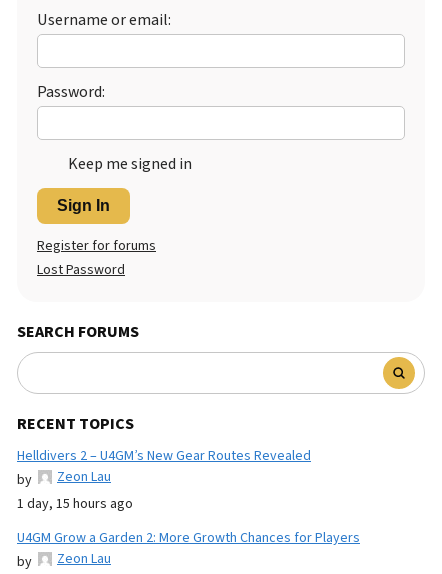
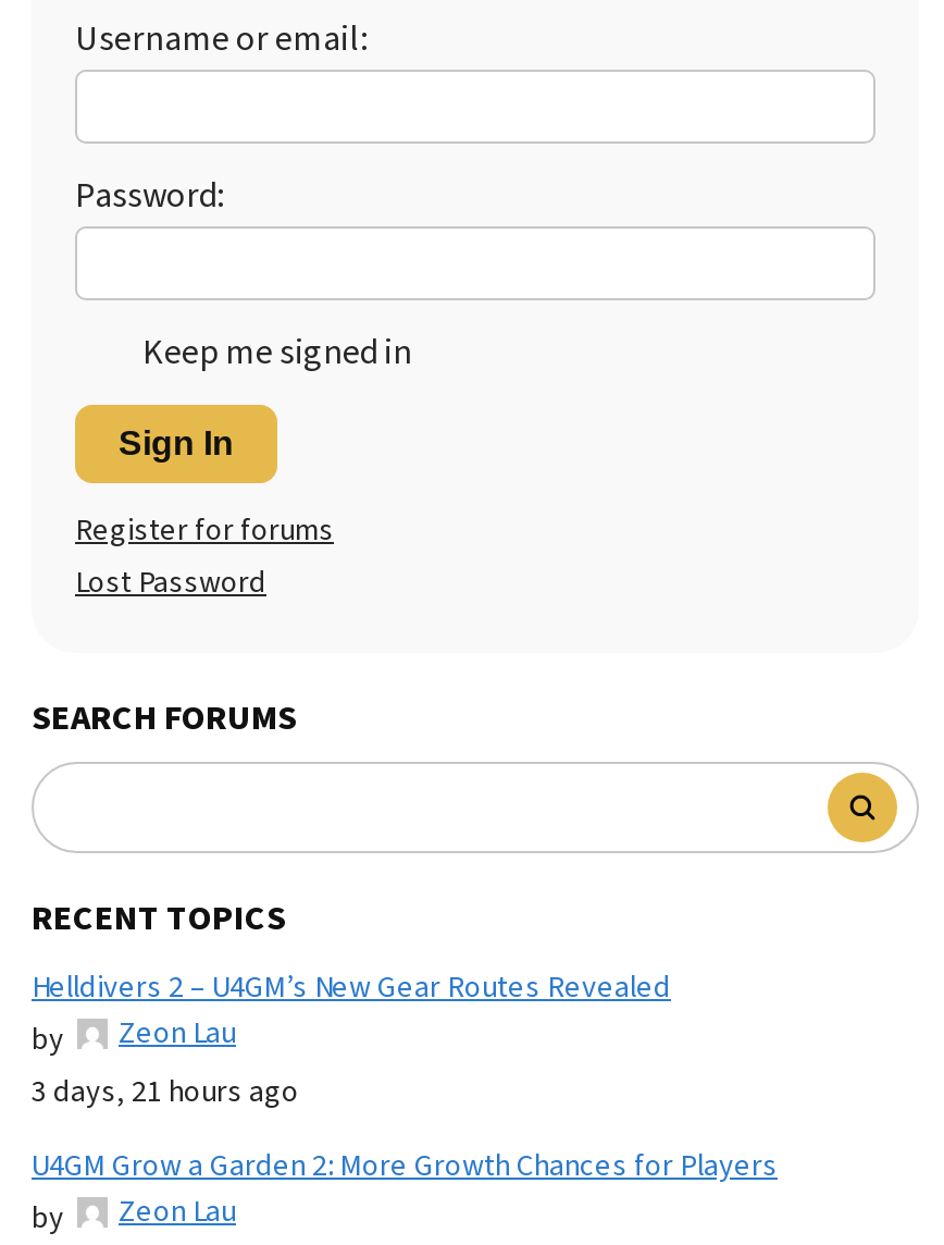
[17,494,133,514] 1 day, 15 hours ago -> [32,1070,299,1114] 3 days, 21 hours ago

